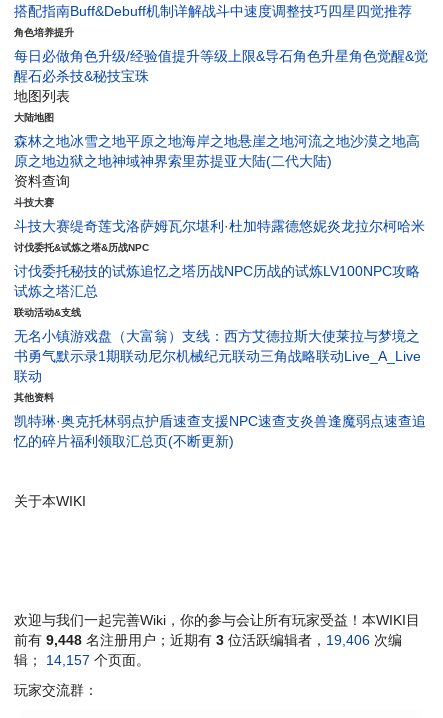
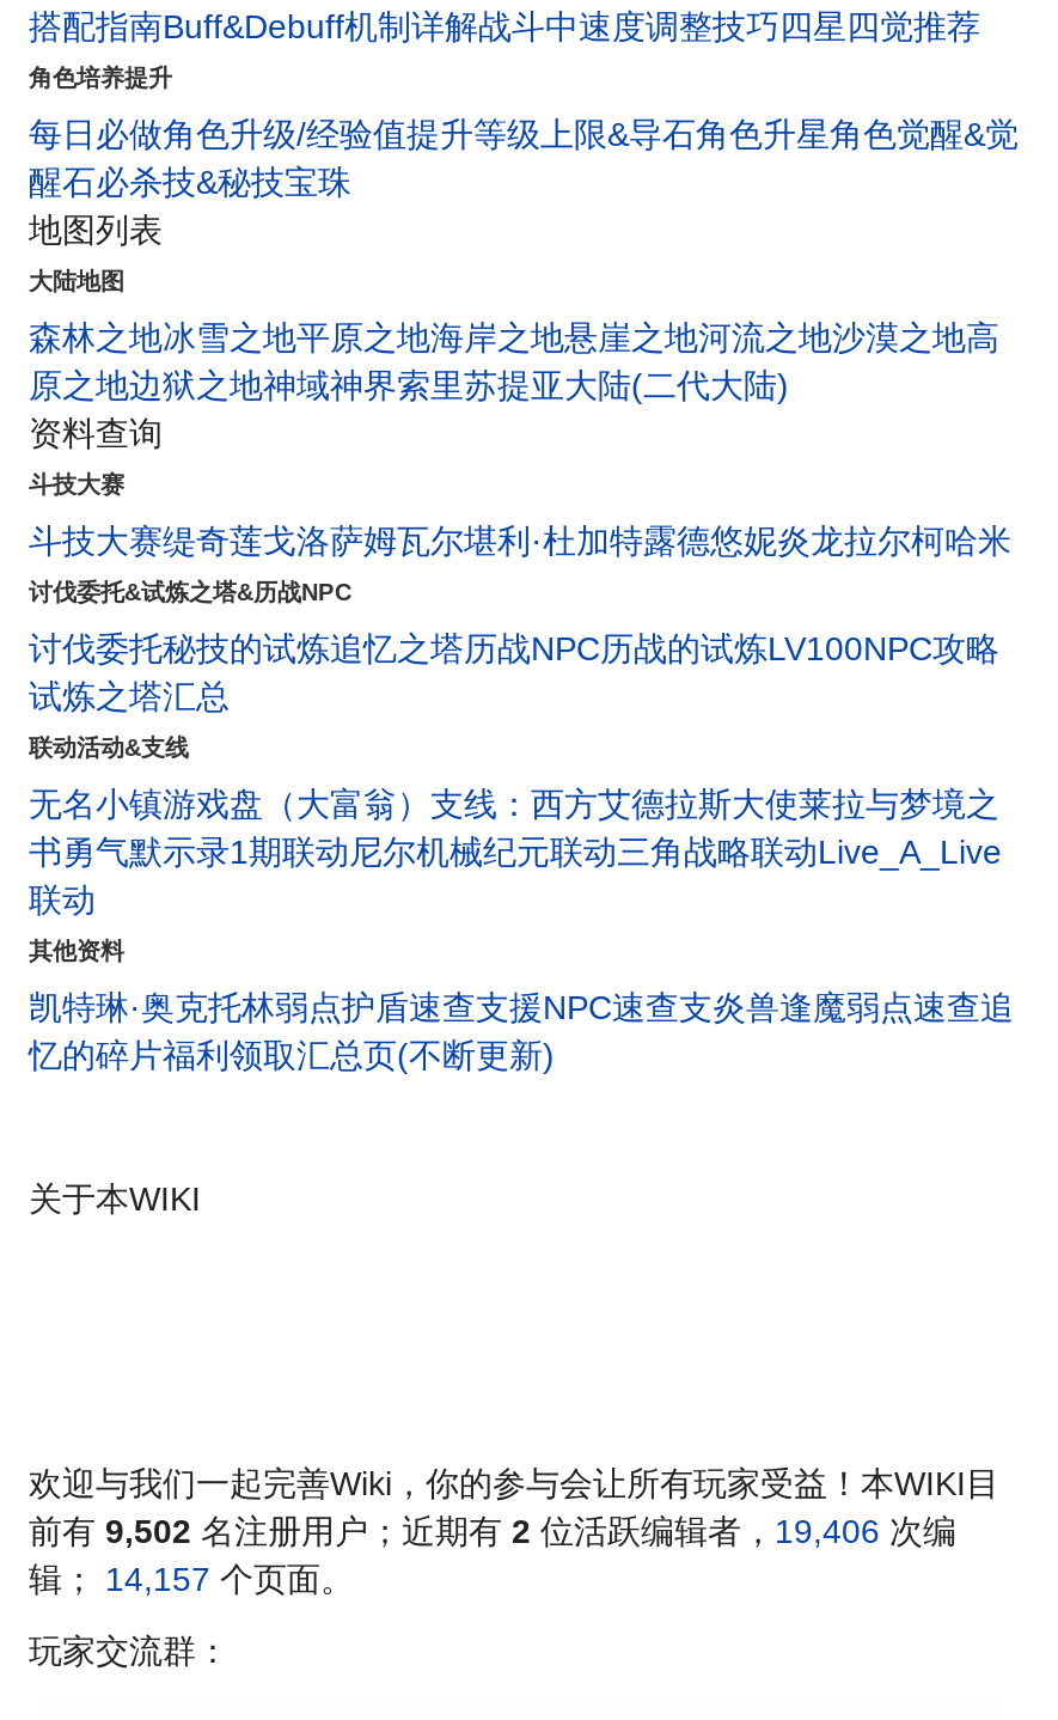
[14,632,402,648] 前有9,448名注册用户；近期有3位活跃编辑者，19,406次编 -> [29,1511,956,1549] 前有9,502名注册用户；近期有2位活跃编辑者，19,406次编

